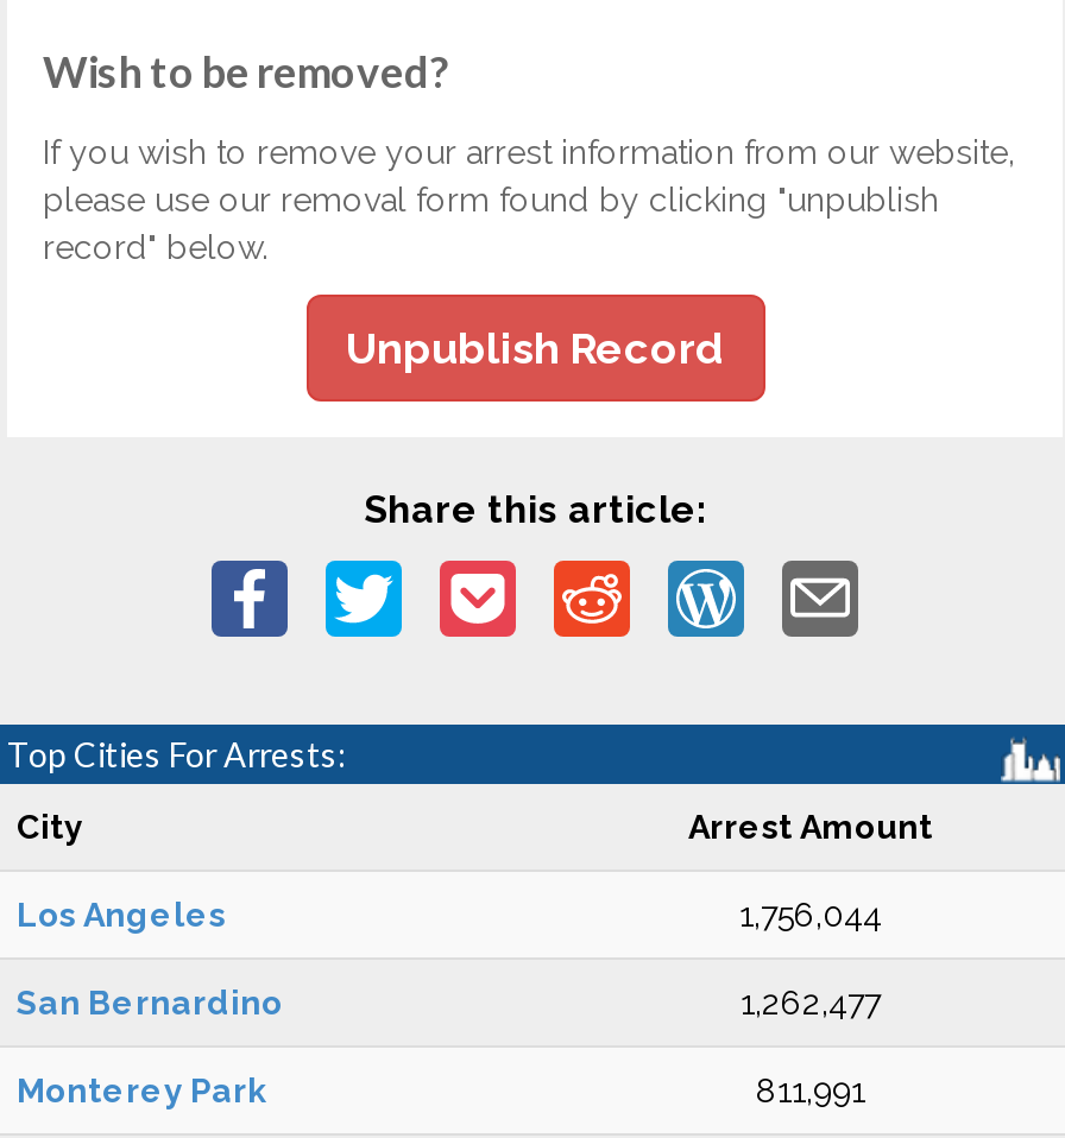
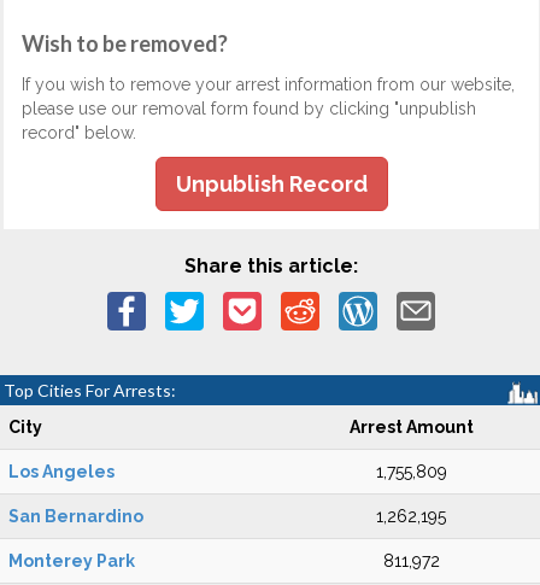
[739,896,882,934] 1,756,044 -> [375,462,447,481] 1,755,809
[741,984,881,1022] 1,262,477 -> [376,507,446,526] 1,262,195
[756,1071,865,1109] 811,991 -> [383,551,439,571] 811,972

